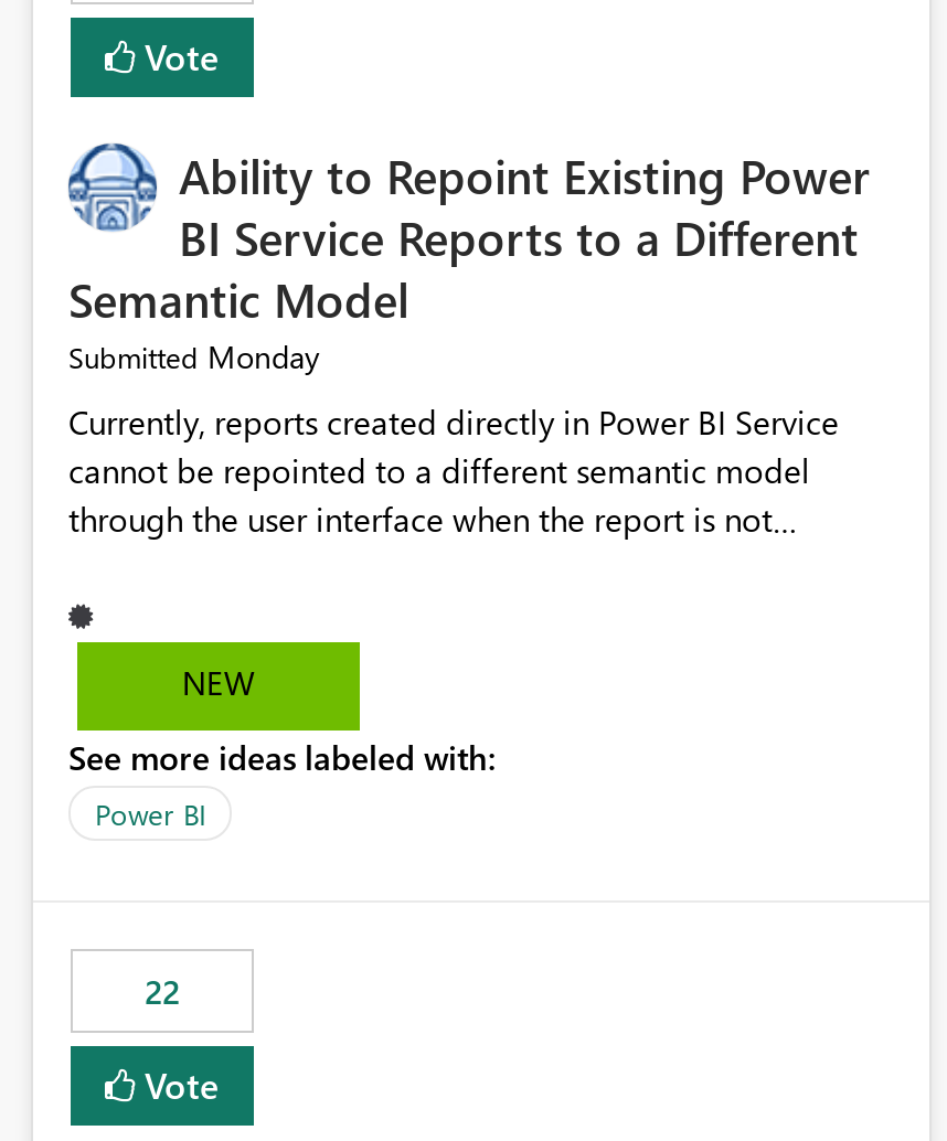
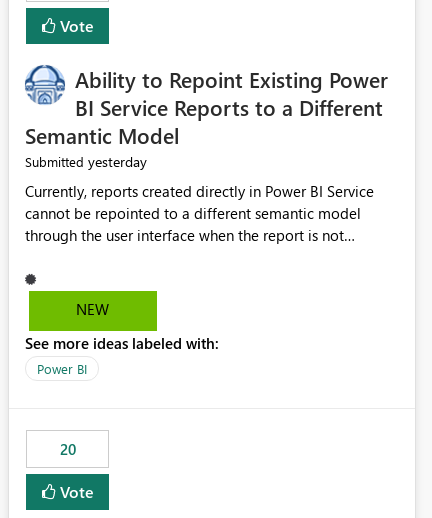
[68,336,320,378] Submitted Monday -> [25,152,147,171] Submitted yesterday
[145,970,180,1014] 22 -> [59,439,75,459] 20

